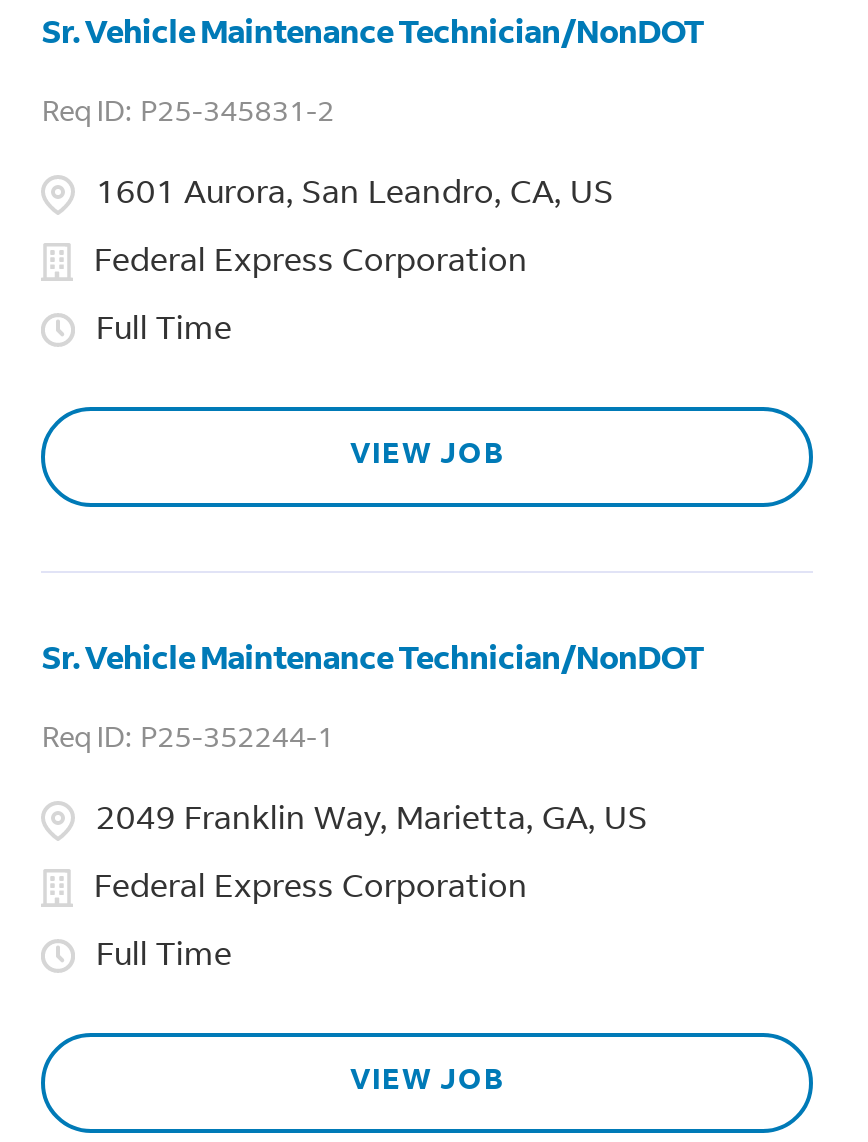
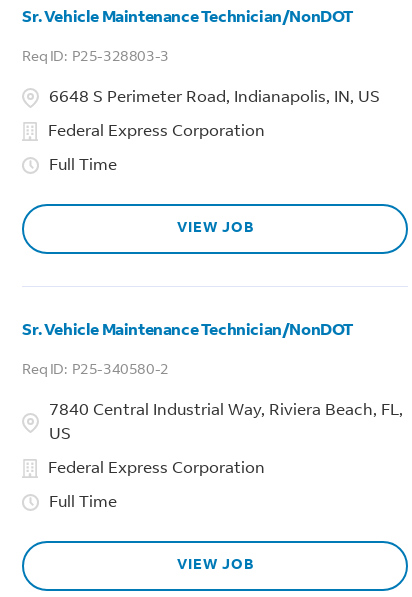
[140,101,335,129] P25-345831-2 -> [72,51,169,65] P25-328803-3
[96,179,614,211] 1601 Aurora, San Leandro, CA, US -> [49,90,380,106] 6648 S Perimeter Road, Indianapolis, IN, US
[96,727,648,837] P25-352244-1 | 2049 Franklin Way, Marietta, GA, US -> [49,364,403,443] P25-340580-2 | 7840 Central Industrial Way, Riviera Beach, FL, | US

